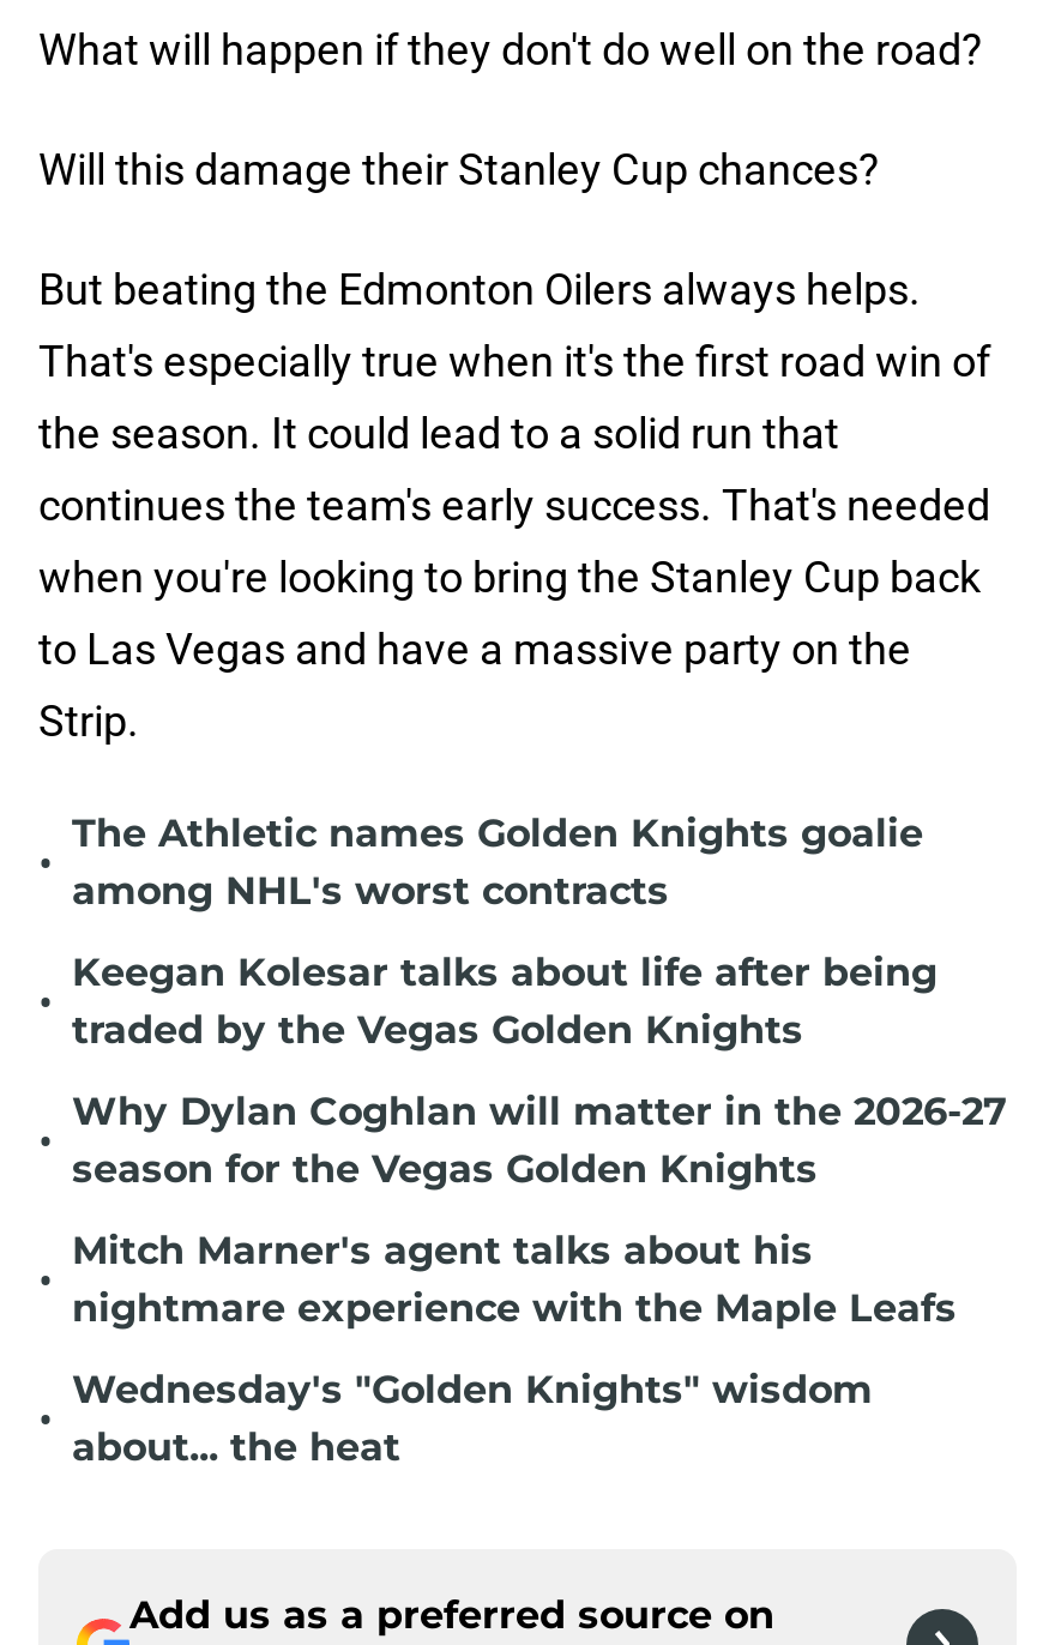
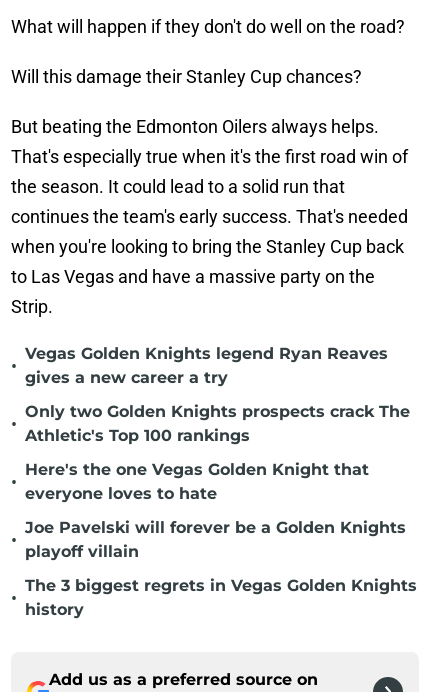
[72,811,923,914] The Athletic names Golden Knights goalie | among NHL's worst contracts -> [25,344,388,387] Vegas Golden Knights legend Ryan Reaves | gives a new career a try
[72,950,938,1053] Keegan Kolesar talks about life after being | traded by the Vegas Golden Knights -> [25,402,410,445] Only two Golden Knights prospects crack The | Athletic's Top 100 rankings
[72,1089,1007,1192] Why Dylan Coghlan will matter in the 2026-27 | season for the Vegas Golden Knights -> [25,460,369,503] Here's the one Vegas Golden Knight that | everyone loves to hate
[72,1228,957,1331] Mitch Marner's agent talks about his | nightmare experience with the Maple Leafs -> [25,518,406,561] Joe Pavelski will forever be a Golden Knights | playoff villain
[72,1367,873,1470] Wednesday's "Golden Knights" wisdom | about... the heat -> [25,576,417,619] The 3 biggest regrets in Vegas Golden Knights | history

